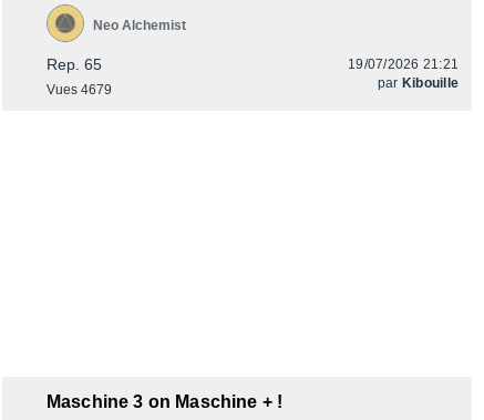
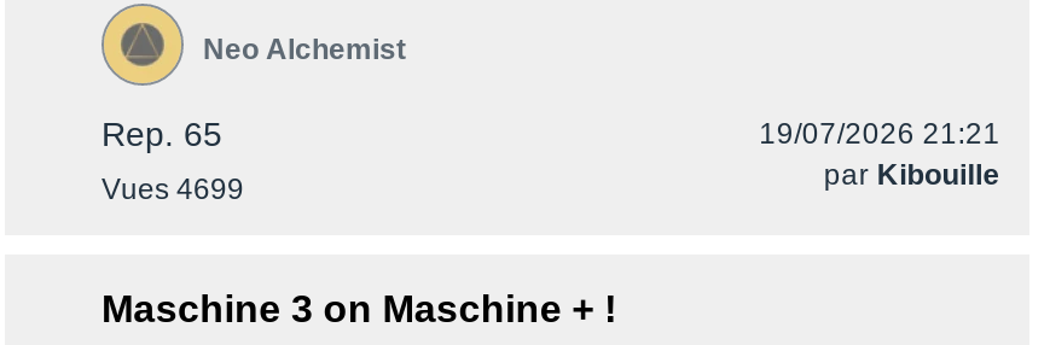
[47,82,112,98] Vues 4679 -> [101,172,244,206] Vues 4699

